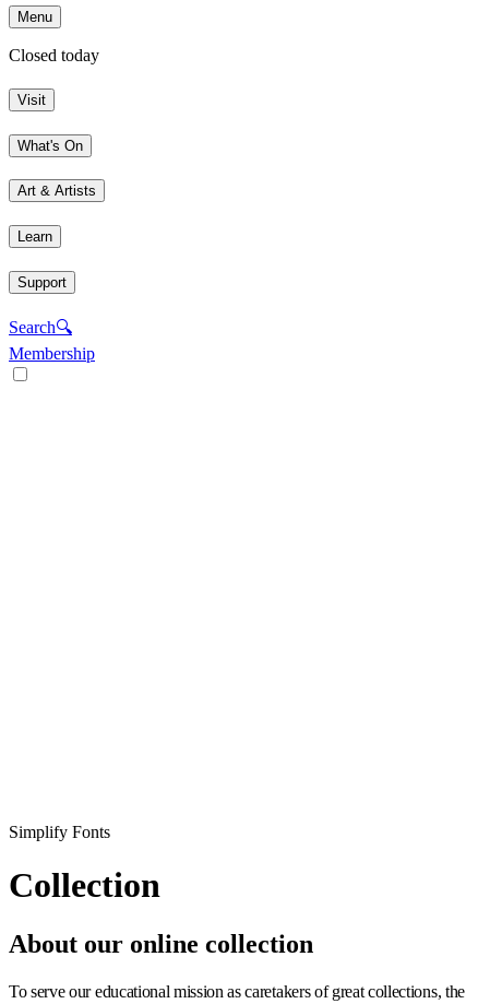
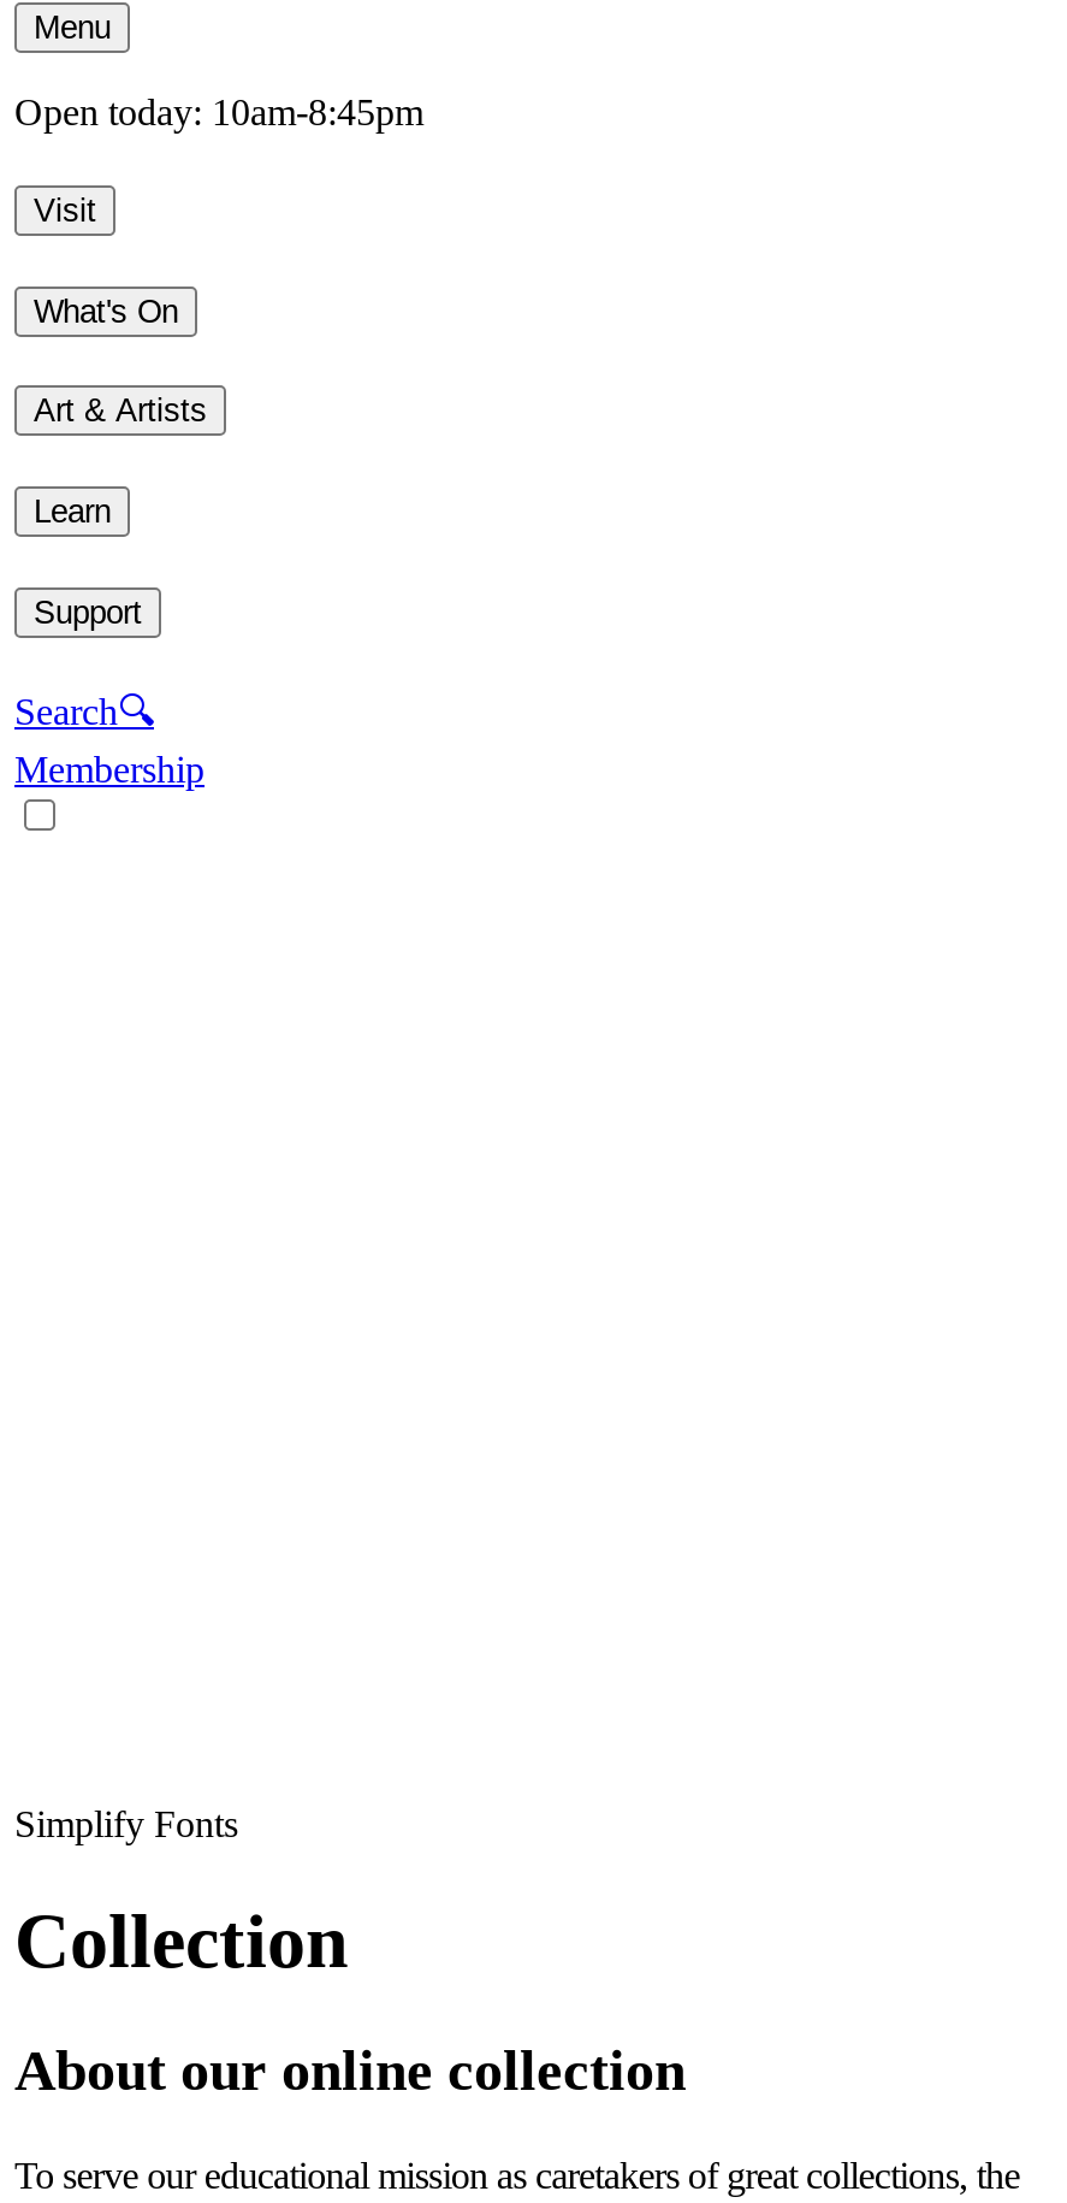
[9,46,99,65] Closed today -> [14,92,423,133] Open today: 10am-8:45pm

